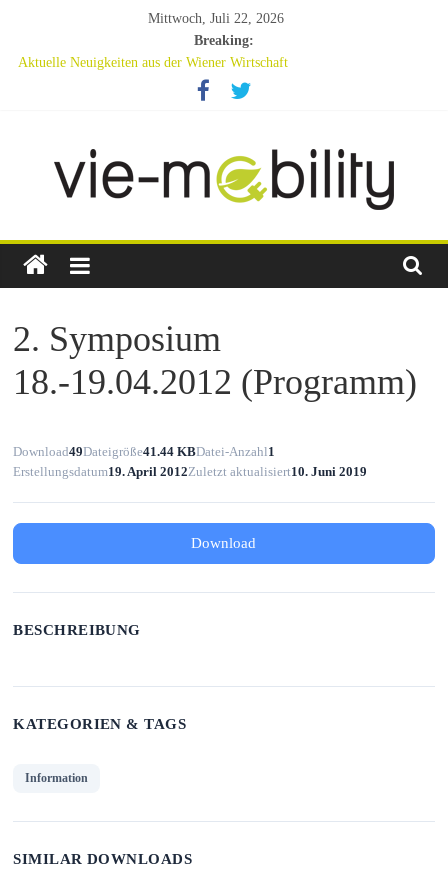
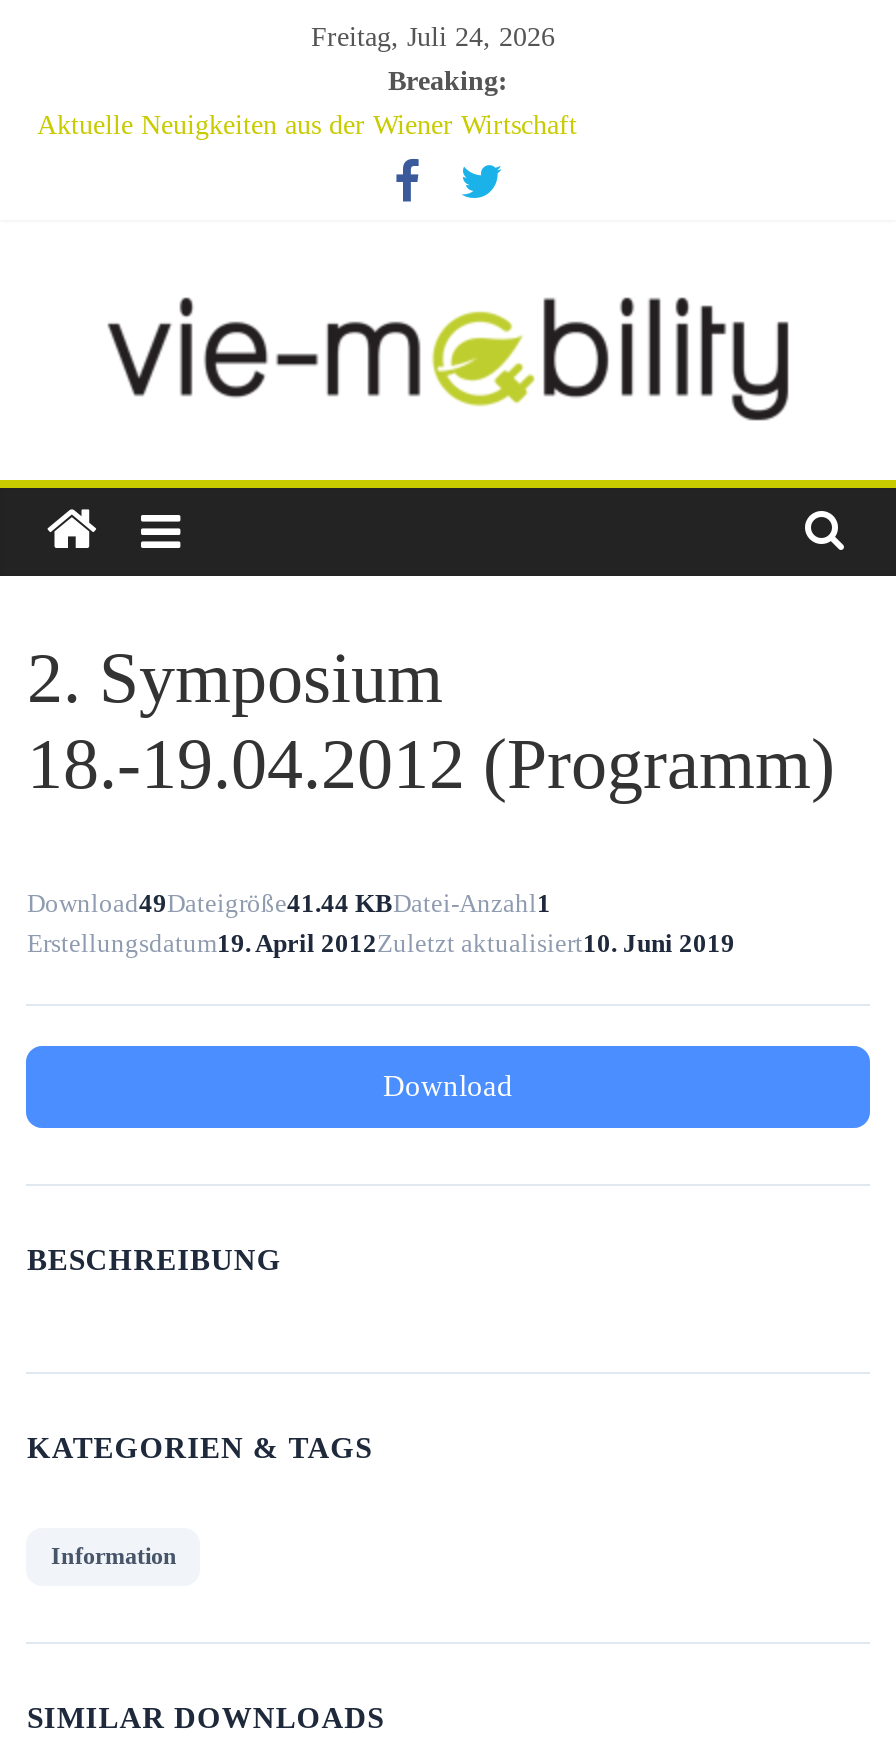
[148,11,284,26] Mittwoch, Juli 22, 2026 -> [311,22,555,52] Freitag, Juli 24, 2026

